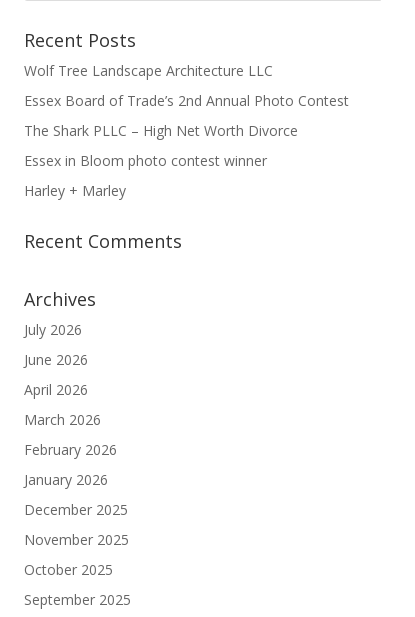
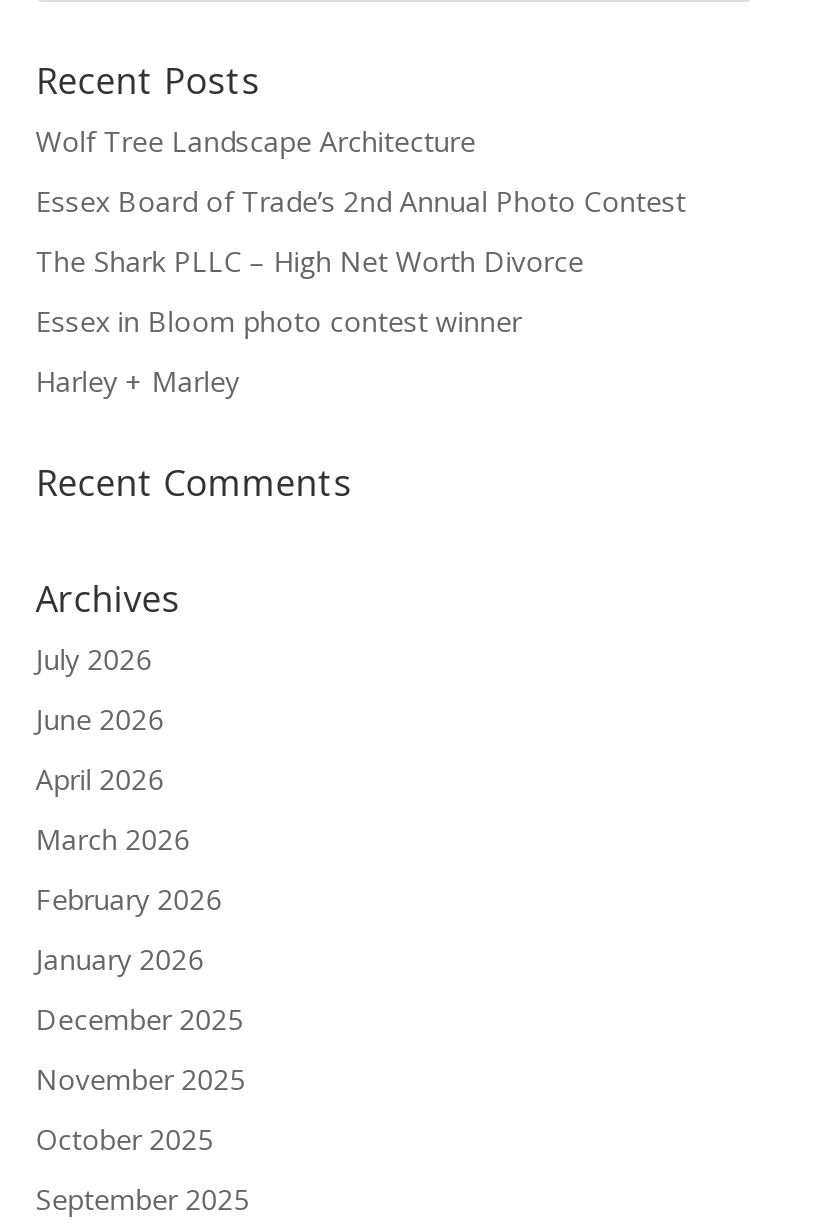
[24,61,273,80] Wolf Tree Landscape Architecture LLC -> [36,123,476,161] Wolf Tree Landscape Architecture

